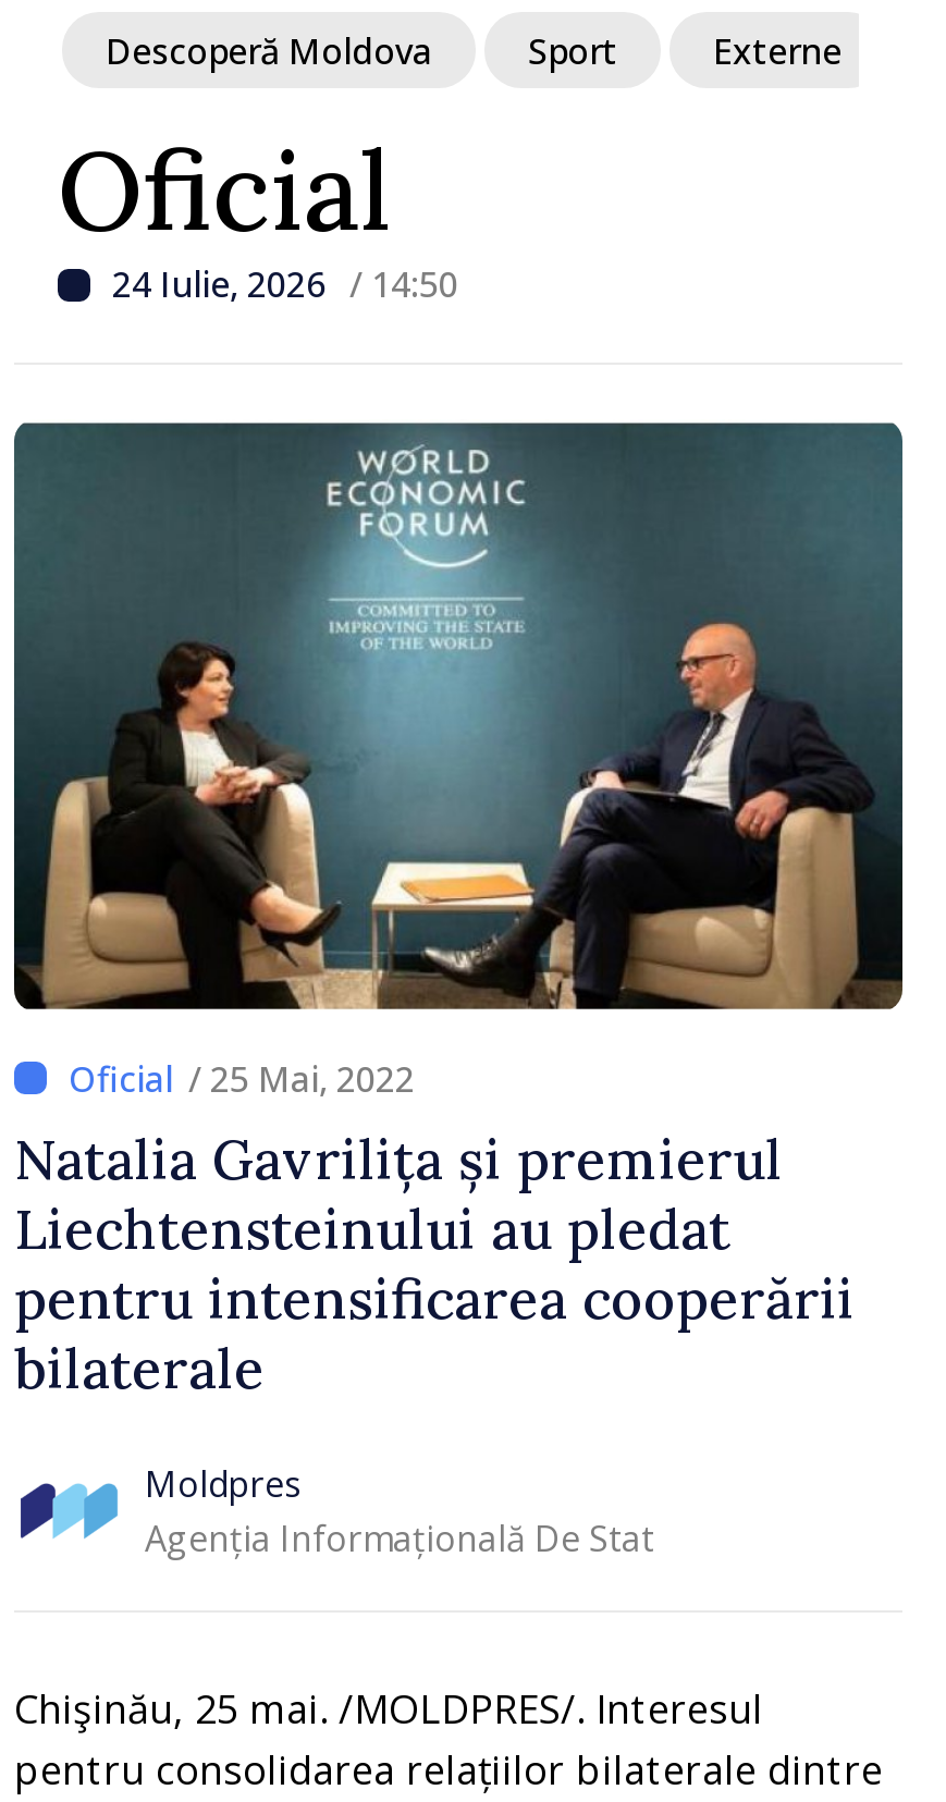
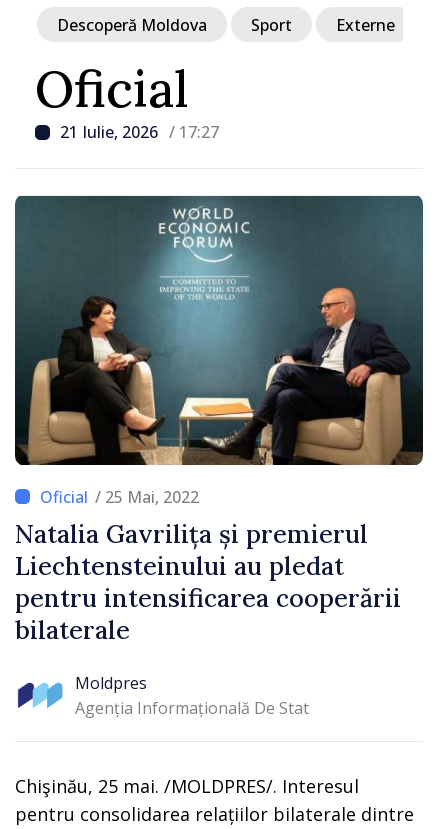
[112,260,458,308] 24 Iulie, 2026 / 14:50 -> [60,121,219,143] 21 Iulie, 2026 / 17:27

